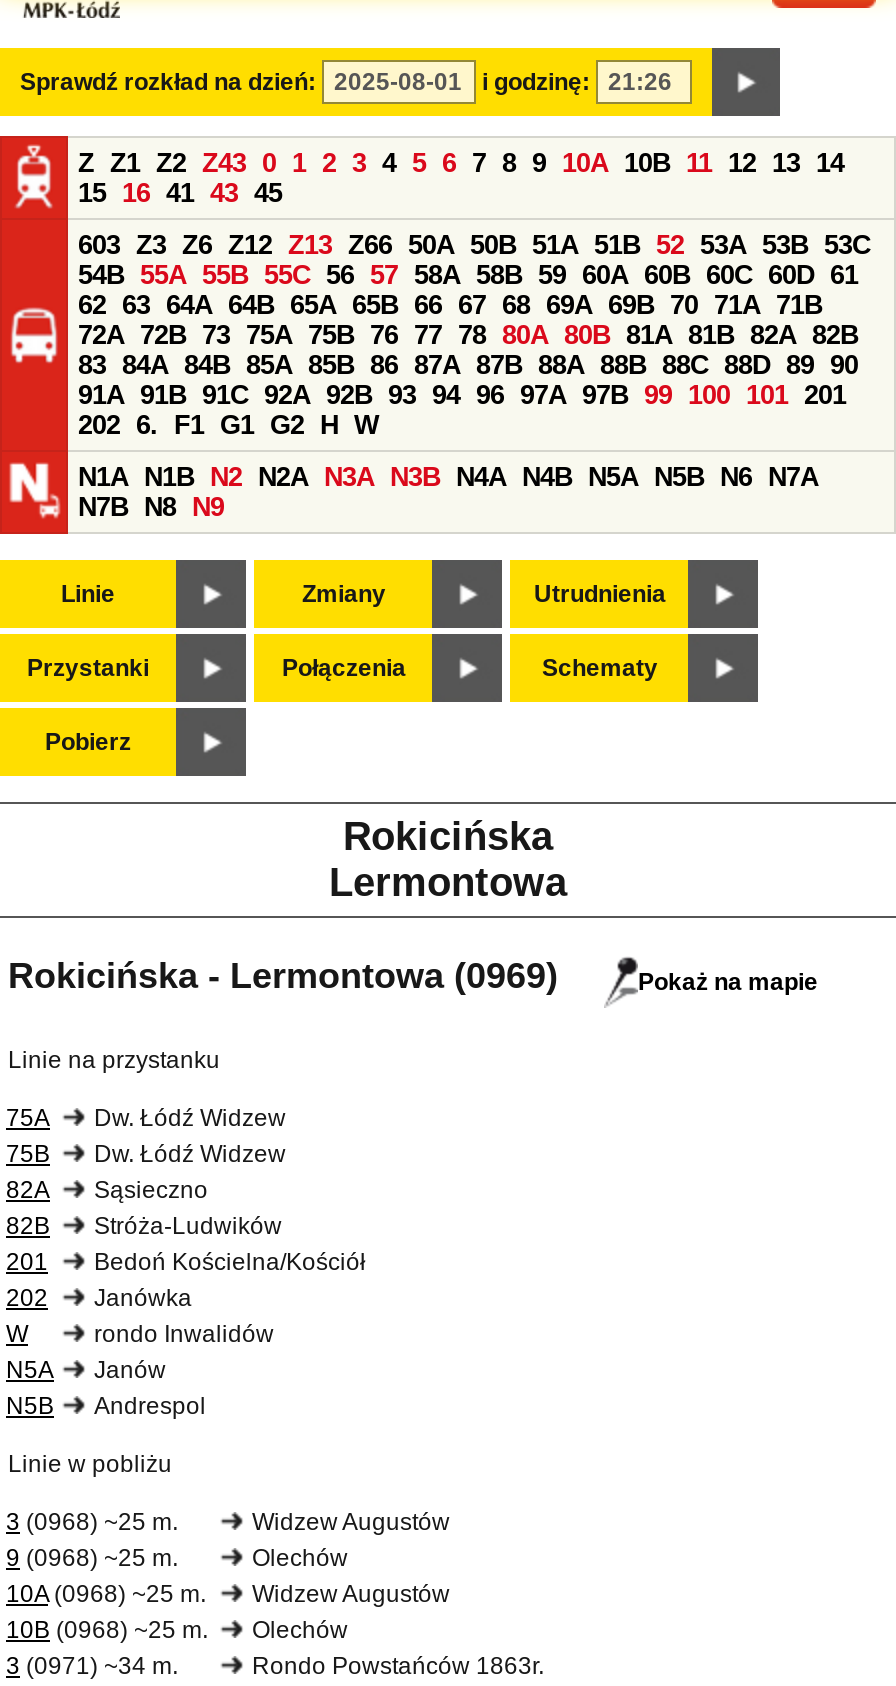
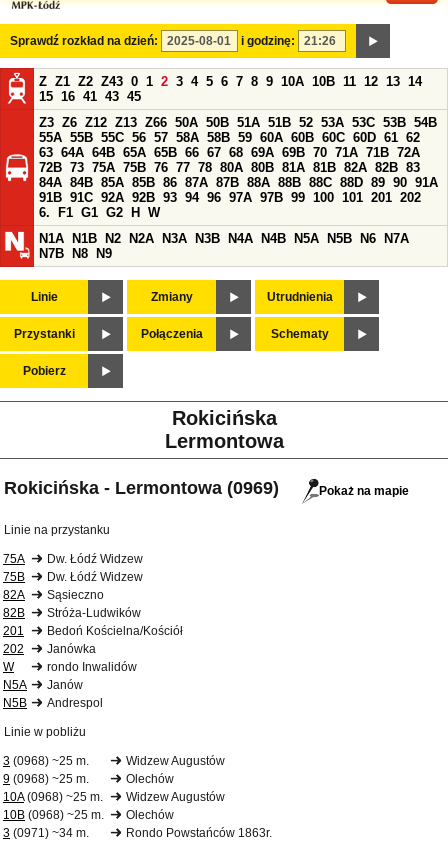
[78,230,870,440] 603 Z3 Z6 Z12 Z13 Z66 50A 50B 51A 51B 52 53A 53B 53C | 54B 55A 55B 55C 56 57 58A 58B 59 60A 60B 60C 60D 61 | 62 63 64A 64B 65A 65B 66 67 68 69A 69B 70 71A 71B | 72A 72B 73 75A 75B 76 77 78 80A 80B 81A 81B 82A 82B | 83 84A 84B 85A 85B 86 87A 87B 88A 88B 88C 88D 89 90 | 91A 91B 91C 92A 92B 93 94 96 97A 97B 99 100 101 201 | 202 6. F1 G1 G2 H W -> [39,115,438,220] Z3 Z6 Z12 Z13 Z66 50A 50B 51A 51B 52 53A 53C 53B 54B | 55A 55B 55C 56 57 58A 58B 59 60A 60B 60C 60D 61 62 | 63 64A 64B 65A 65B 66 67 68 69A 69B 70 71A 71B 72A | 72B 73 75A 75B 76 77 78 80A 80B 81A 81B 82A 82B 83 | 84A 84B 85A 85B 86 87A 87B 88A 88B 88C 88D 89 90 91A | 91B 91C 92A 92B 93 94 96 97A 97B 99 100 101 201 202 | 6. F1 G1 G2 H W

